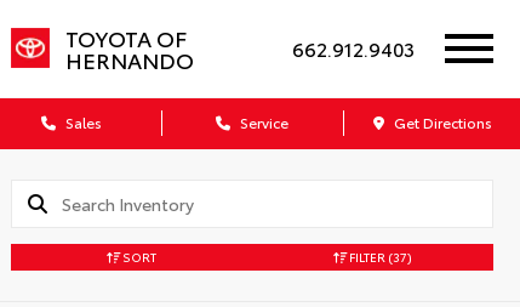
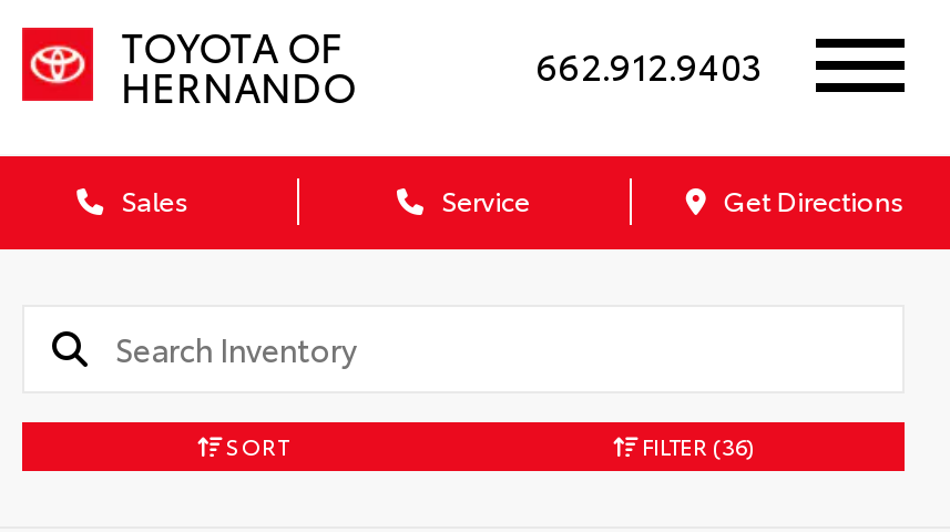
[347,247,412,266] FILTER (37) -> [637,428,755,462] FILTER (36)

